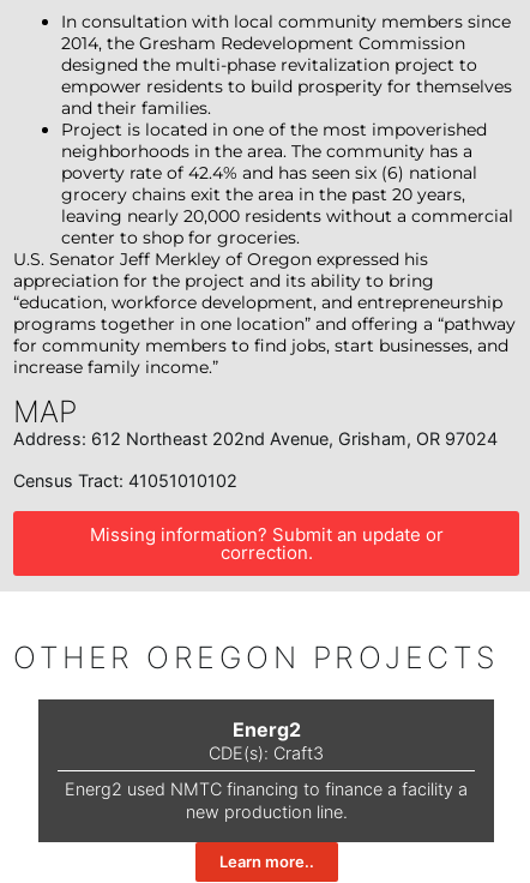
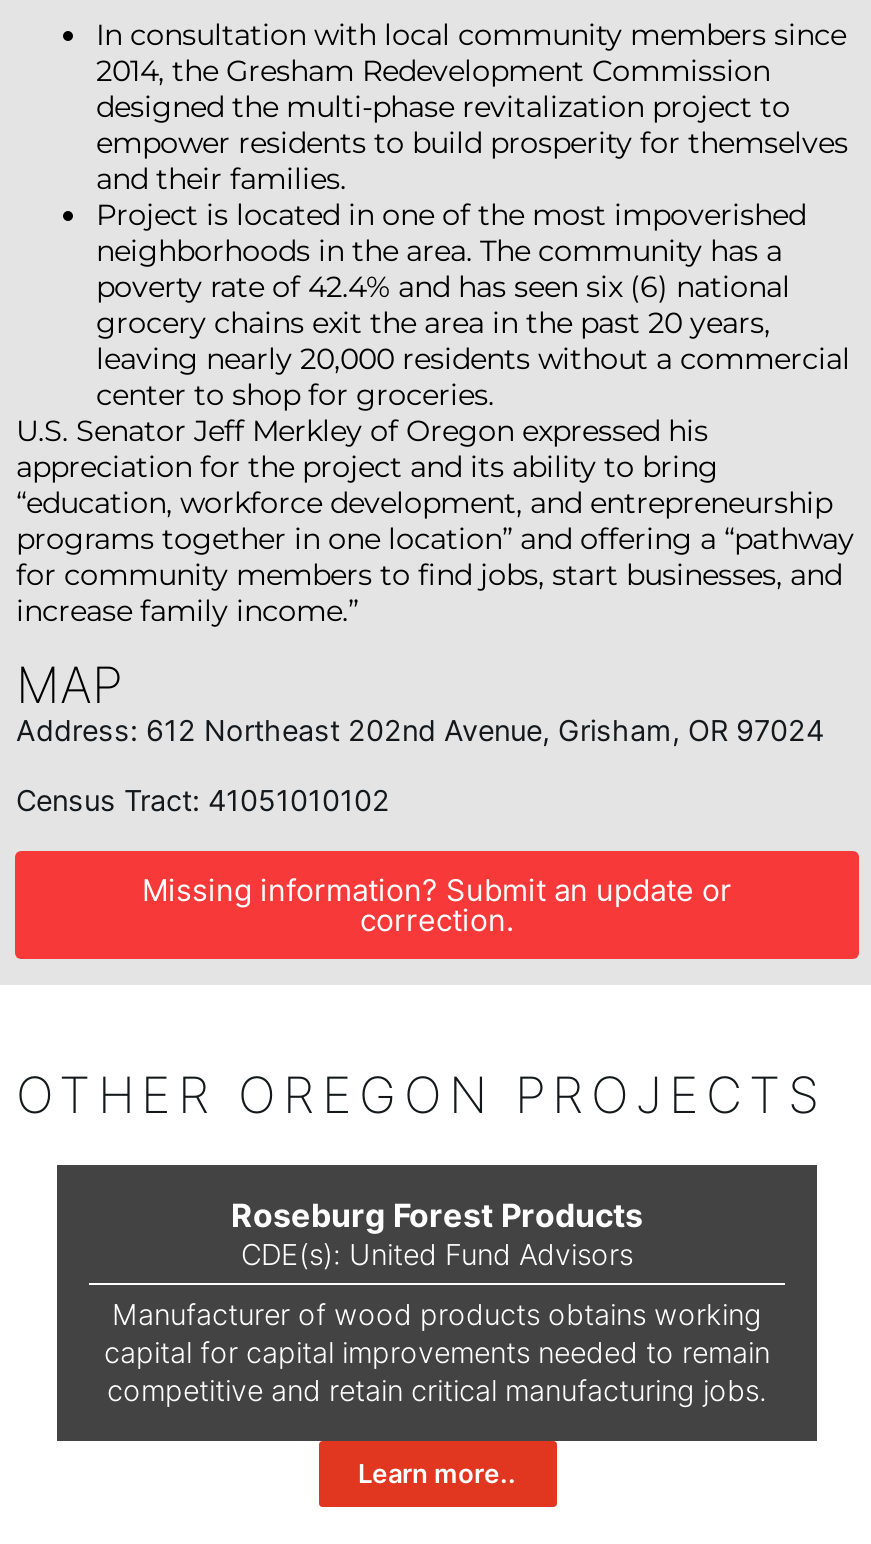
[209,717,324,763] Energ2 | CDE(s): Craft3 -> [231,1194,643,1270] Roseburg Forest Products | CDE(s): United Fund Advisors
[65,778,468,821] Energ2 used NMTC financing to finance a facility a | new production line. -> [104,1296,770,1406] Manufacturer of wood products obtains working | capital for capital improvements needed to remain | competitive and retain critical manufacturing jobs.

